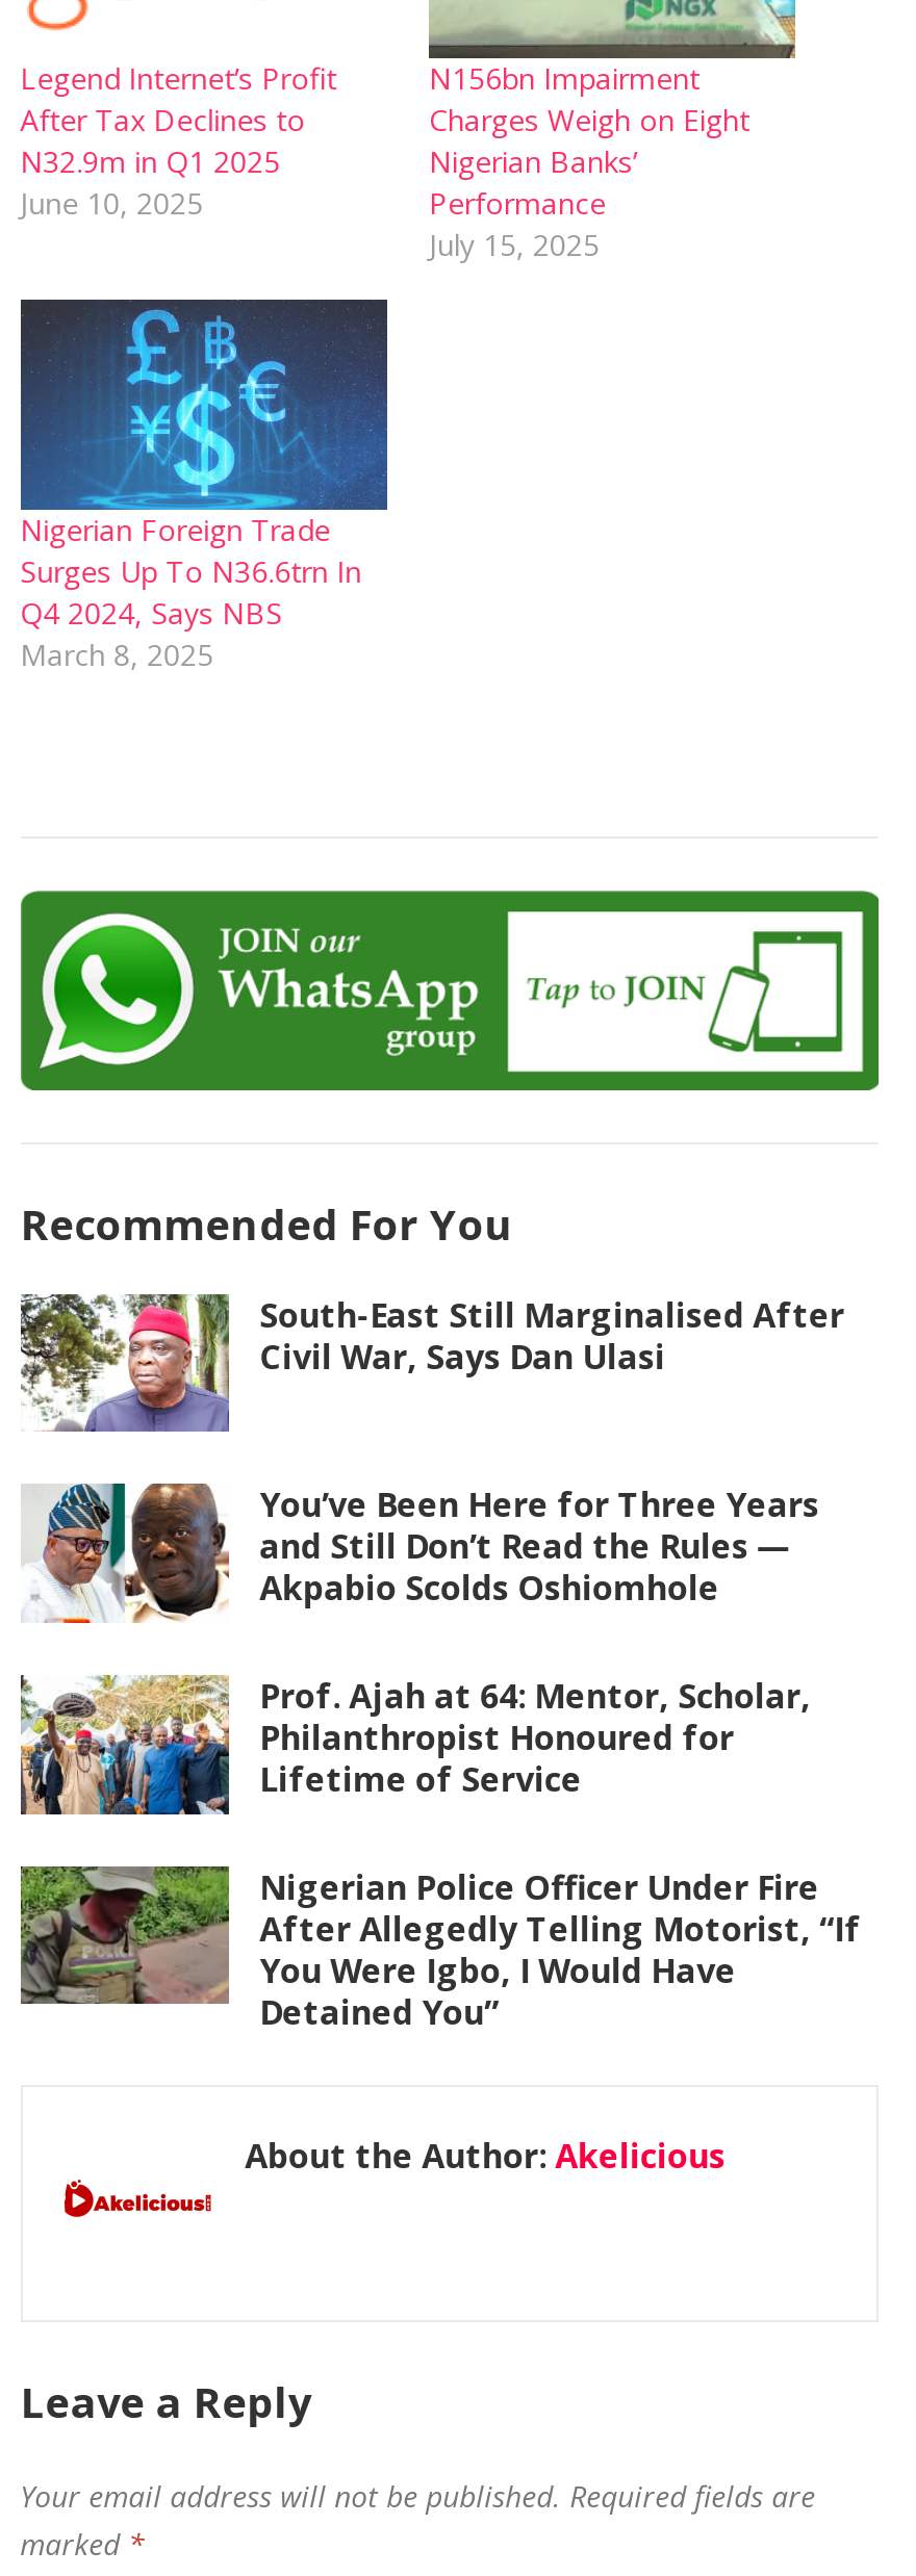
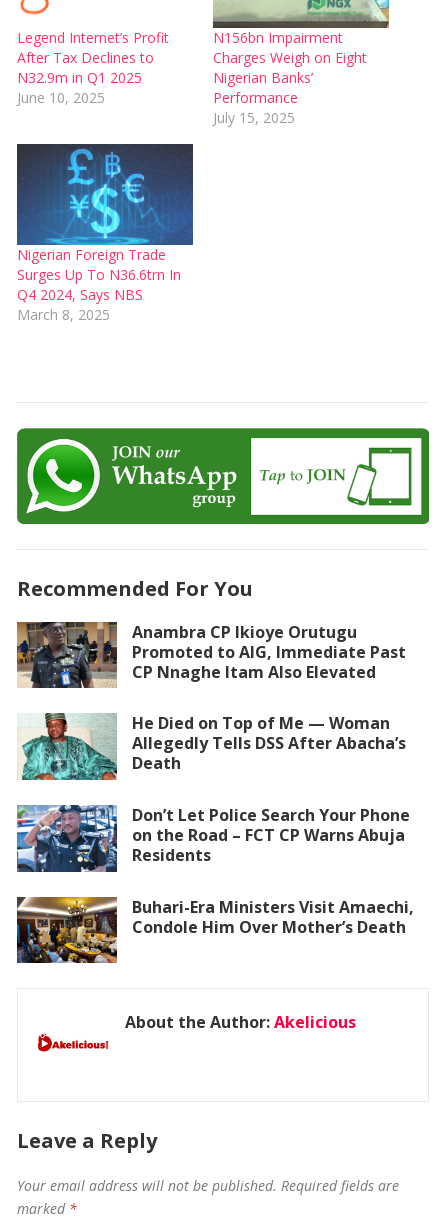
[19,1292,845,1434] [image] | South-East Still Marginalised After | Civil War, Says Dan Ulasi -> [16,621,406,689] [image] | Anambra CP Ikioye Orutugu | Promoted to AIG, Immediate Past | CP Nnaghe Itam Also Elevated
[23,1482,820,1625] [image] | You’ve Been Here for Three Years | and Still Don’t Read the Rules — | Akpabio Scolds Oshiomhole -> [17,712,406,781] [image] | He Died on Top of Me — Woman | Allegedly Tells DSS After Abacha’s | Death
[19,1673,811,1817] [image] | Prof. Ajah at 64: Mentor, Scholar, | Philanthropist Honoured for | Lifetime of Service -> [16,804,410,873] [image] | Don’t Let Police Search Your Phone | on the Road – FCT CP Warns Abuja | Residents
[19,1864,861,2034] [image] | Nigerian Police Officer Under Fire | After Allegedly Telling Motorist, “If | You Were Igbo, I Would Have | Detained You” -> [16,896,414,964] [image] | Buhari-Era Ministers Visit Amaechi, | Condole Him Over Mother’s Death

